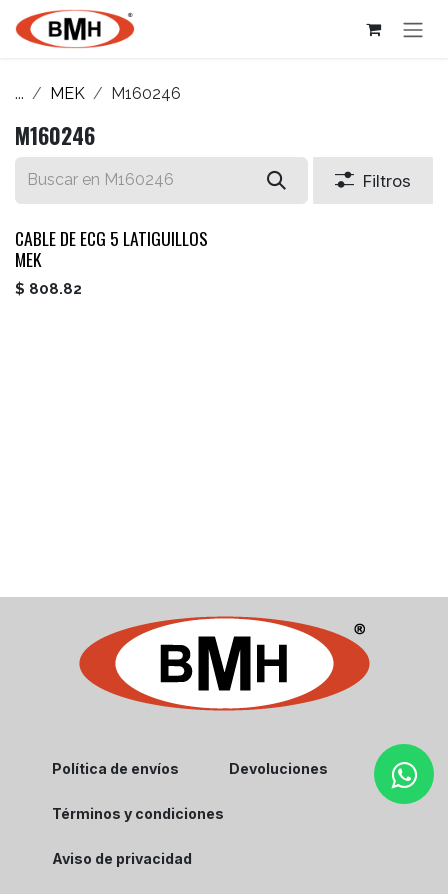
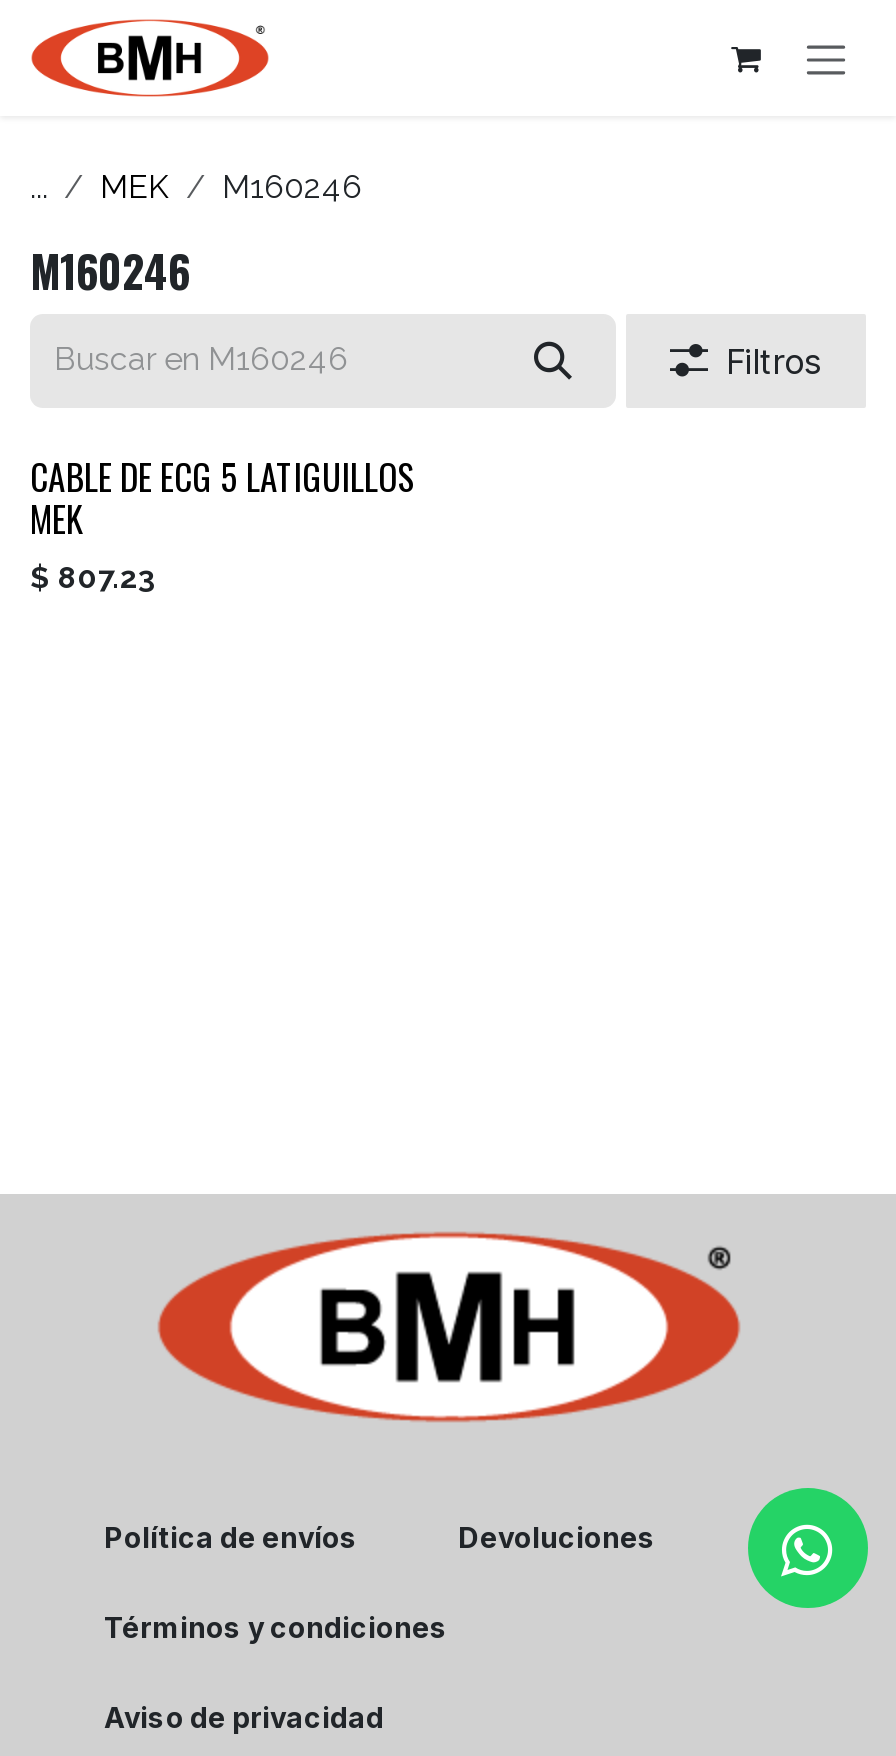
[15,280,82,298] $808.82 -> [30,560,156,596] $807.23

